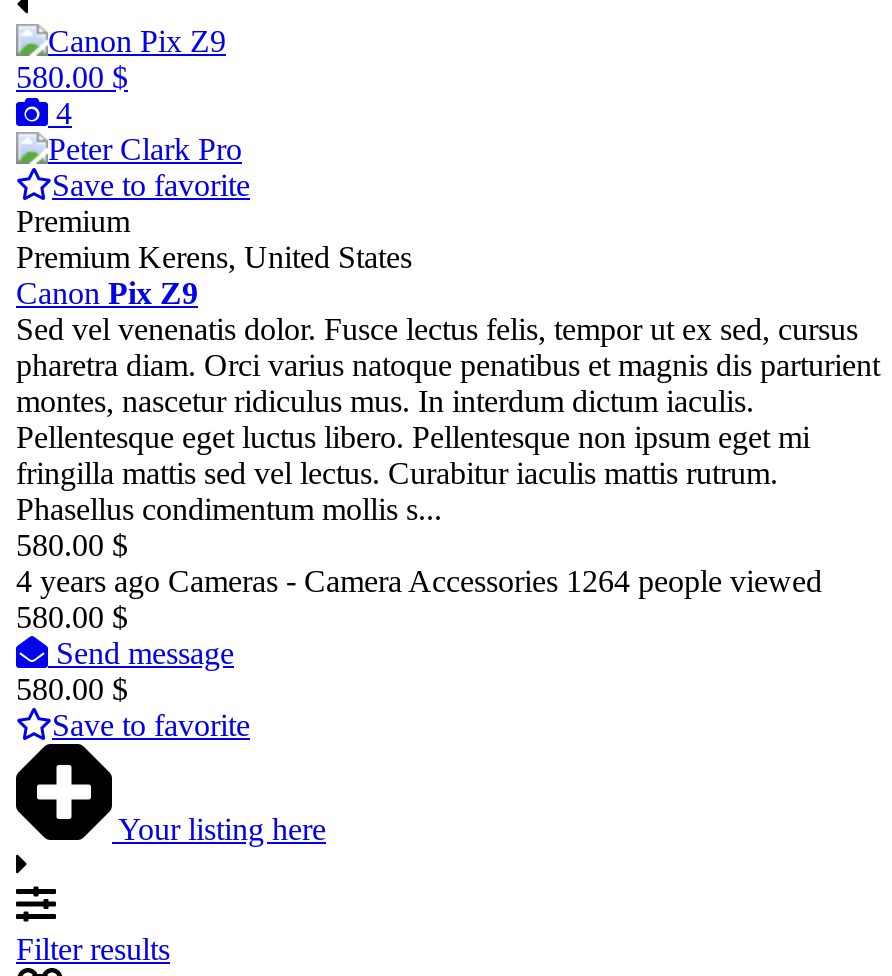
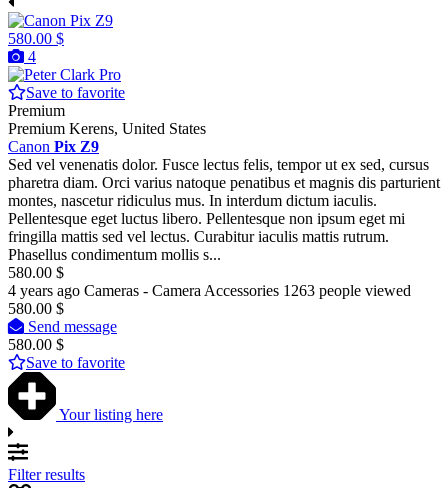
[16,564,822,598] 4 years ago Cameras - Camera Accessories 1264 people viewed -> [8,282,411,299] 4 years ago Cameras - Camera Accessories 1263 people viewed

